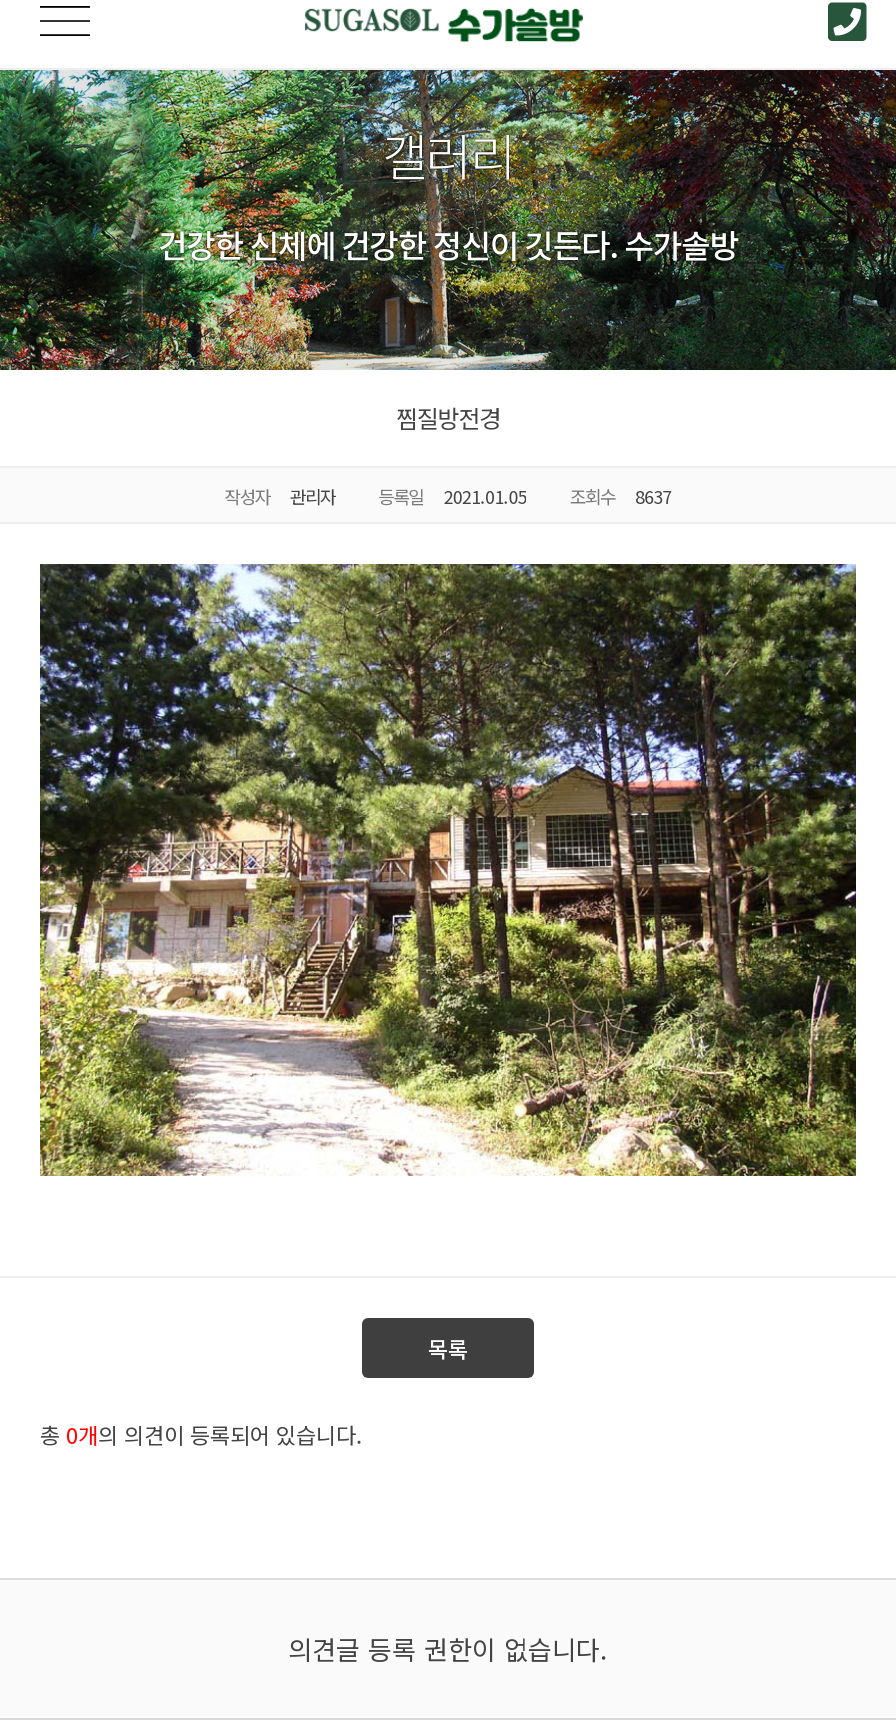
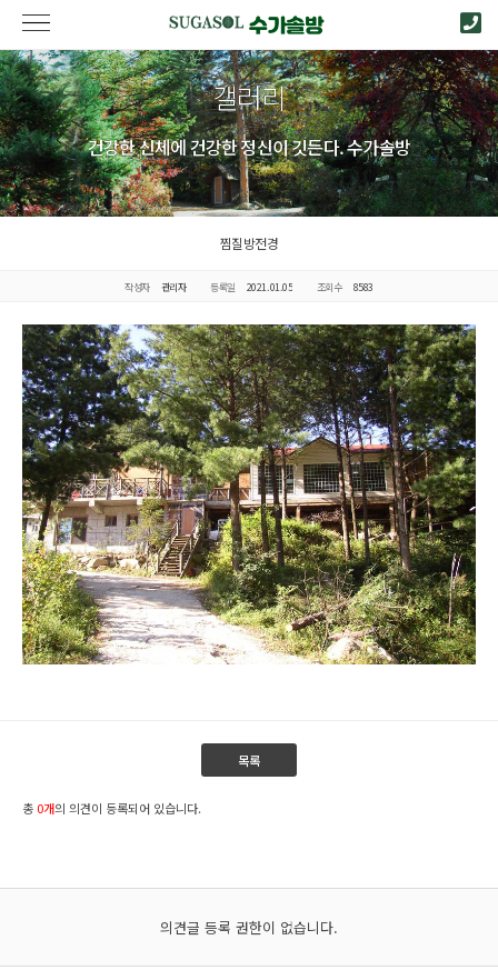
[225,484,671,510] 작성자 관리자 등록일 2021.01.05 조회수 8637 -> [125,280,373,294] 작성자 관리자 등록일 2021.01.05 조회수 8583

